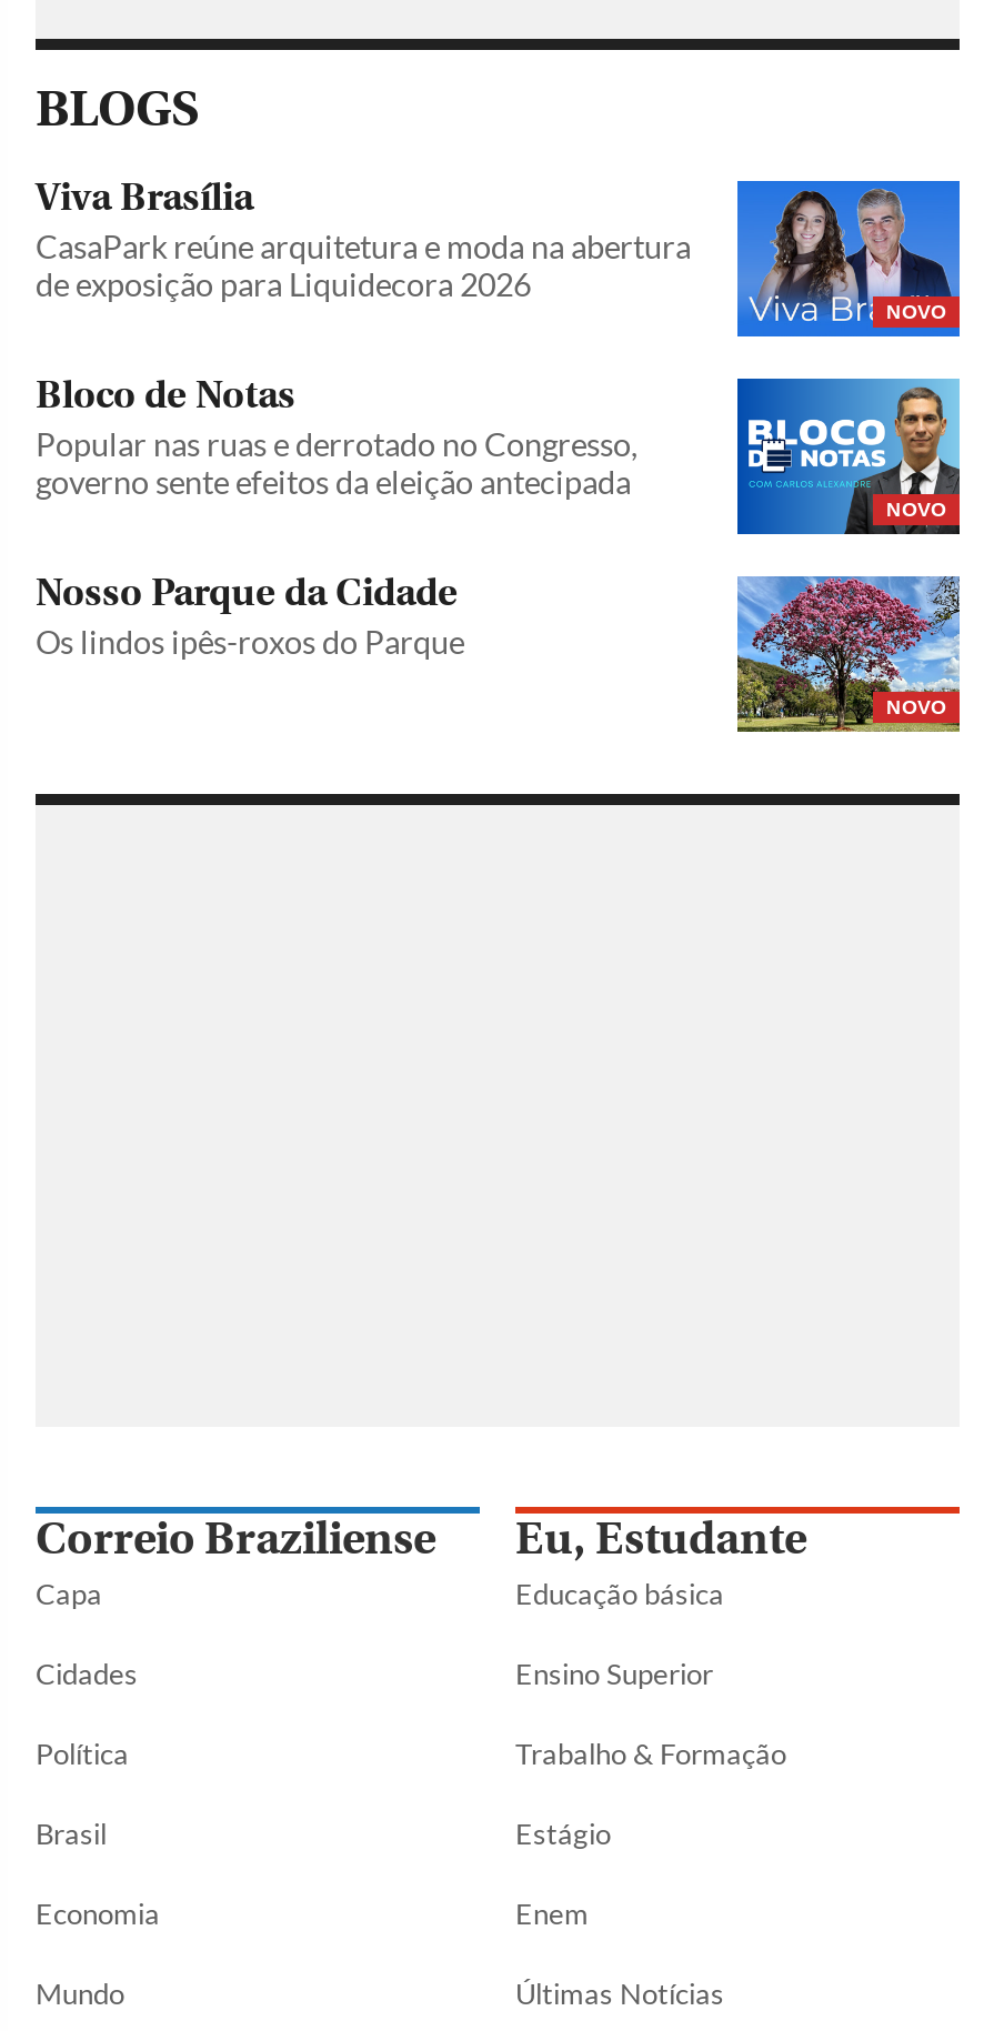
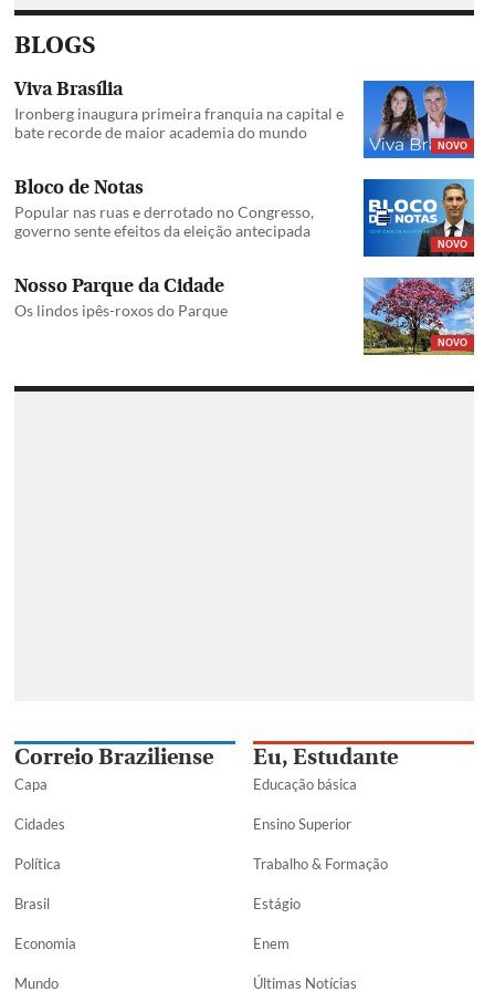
[36,227,691,303] CasaPark reúne arquitetura e moda na abertura | de exposição para Liquidecora 2026 -> [14,104,344,141] Ironberg inaugura primeira franquia na capital e | bate recorde de maior academia do mundo

